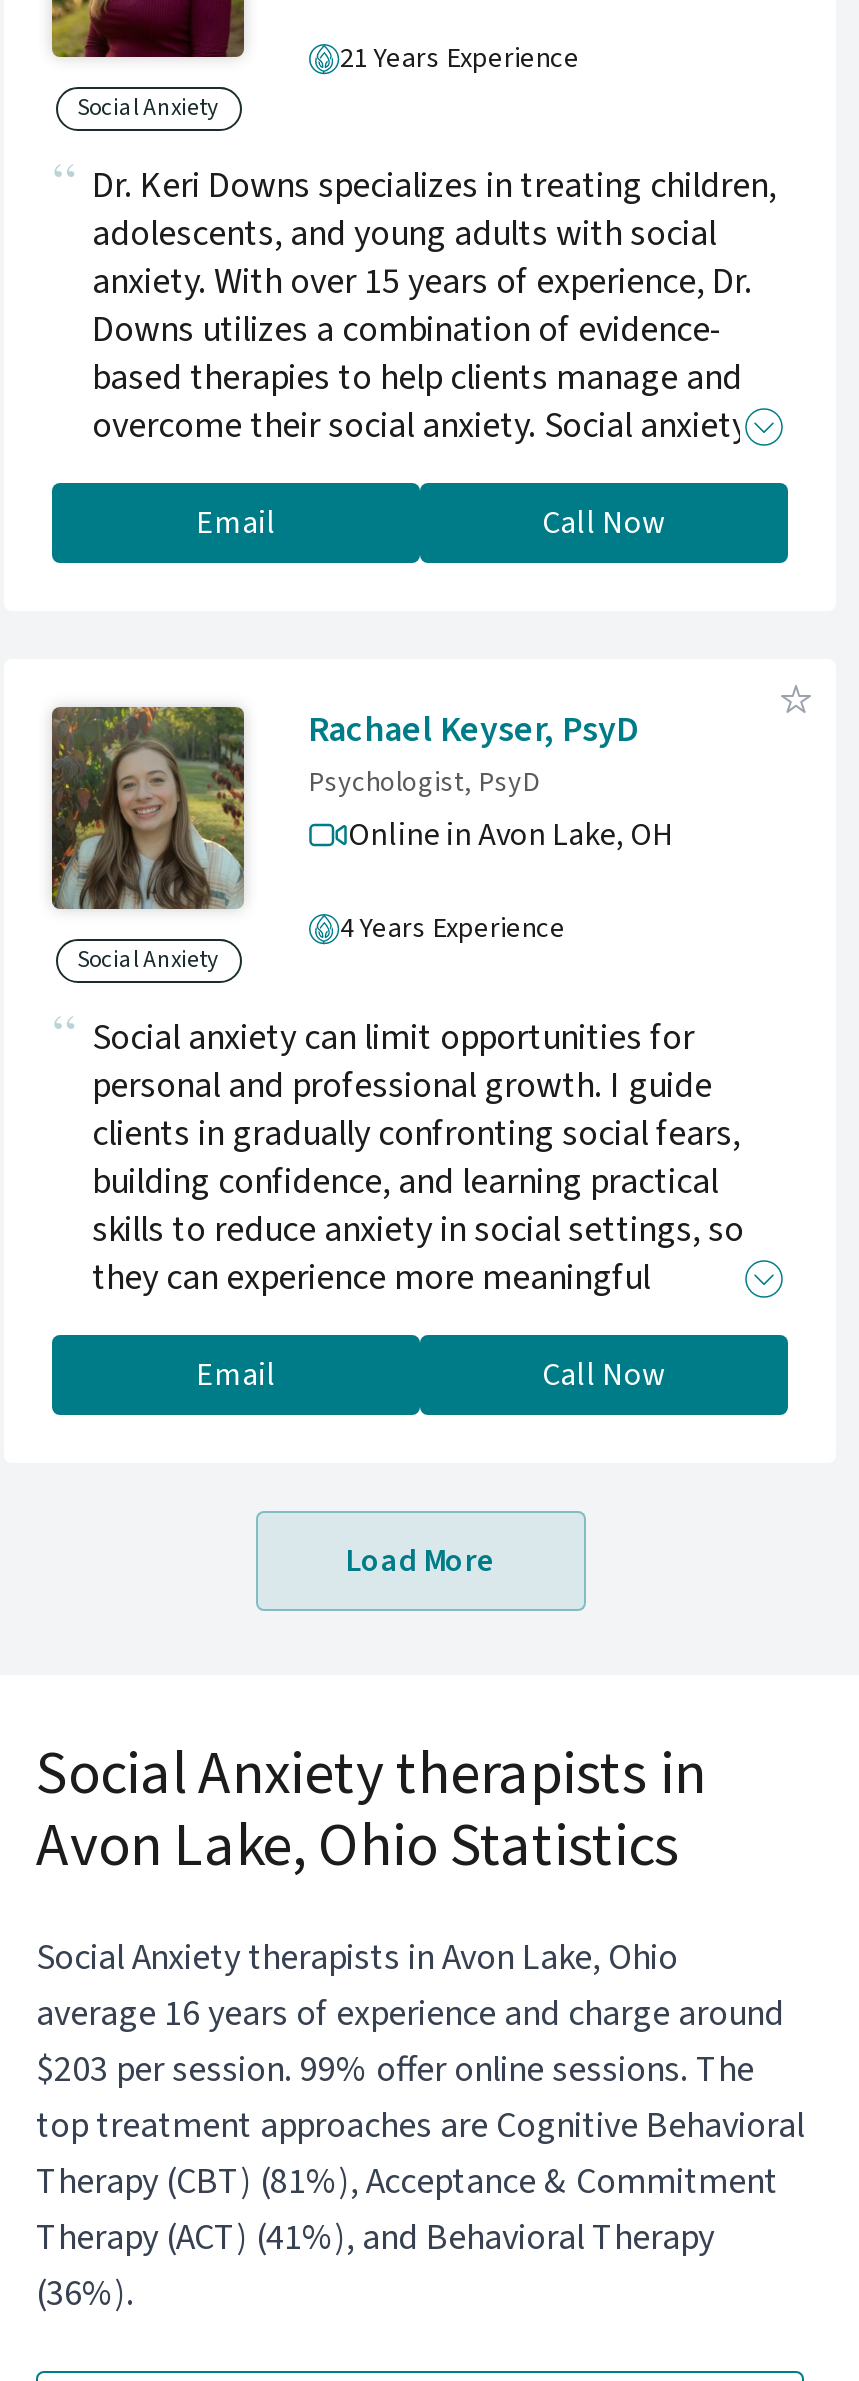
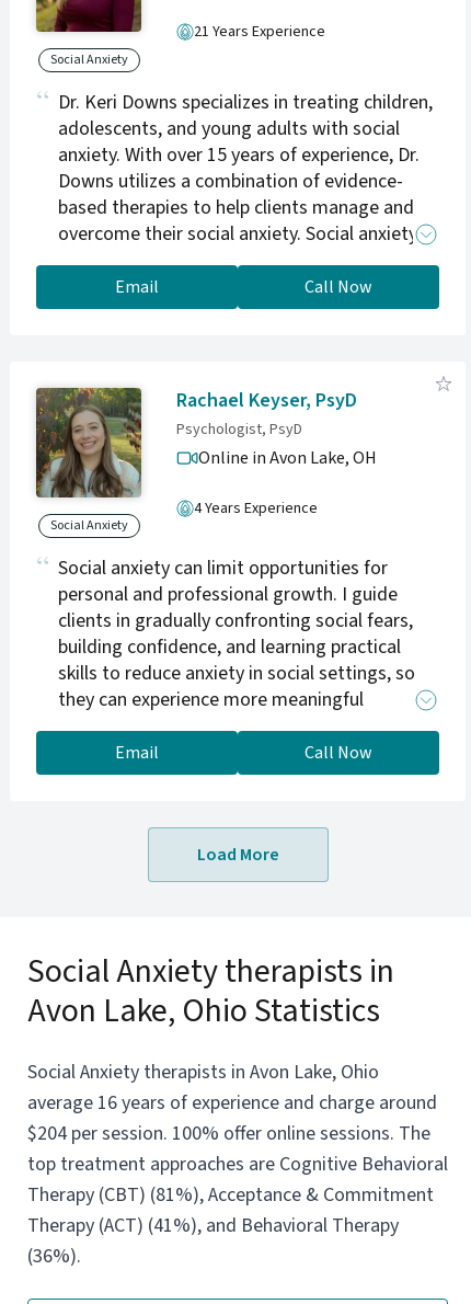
[36,2045,754,2095] $203 per session. 99% offer online sessions. The -> [27,1120,430,1148] $204 per session. 100% offer online sessions. The

